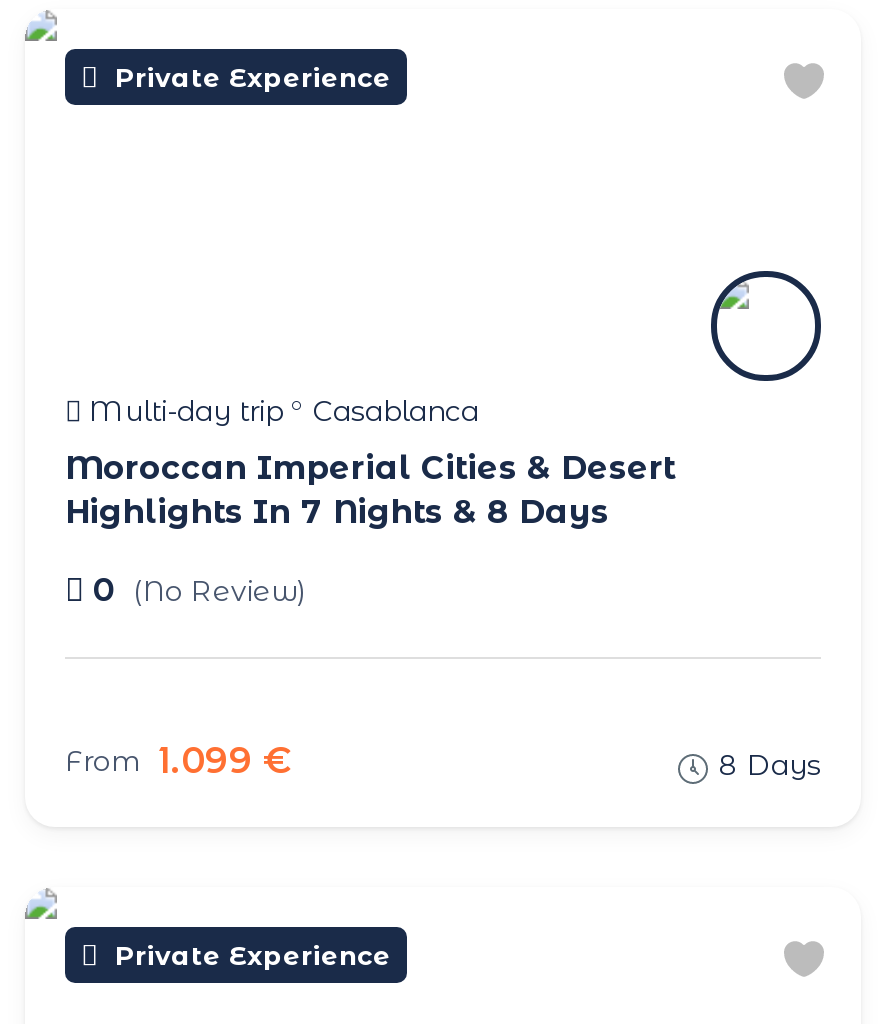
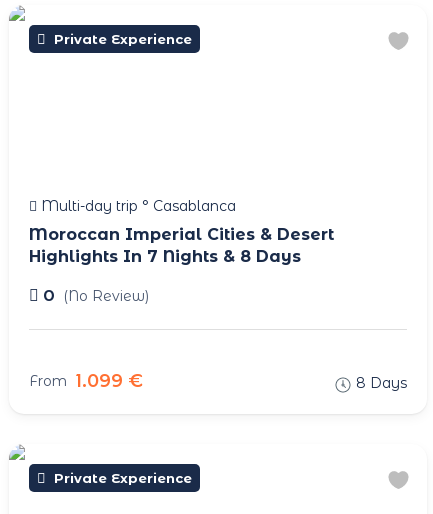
[709,269,823,383] [image] -> none

